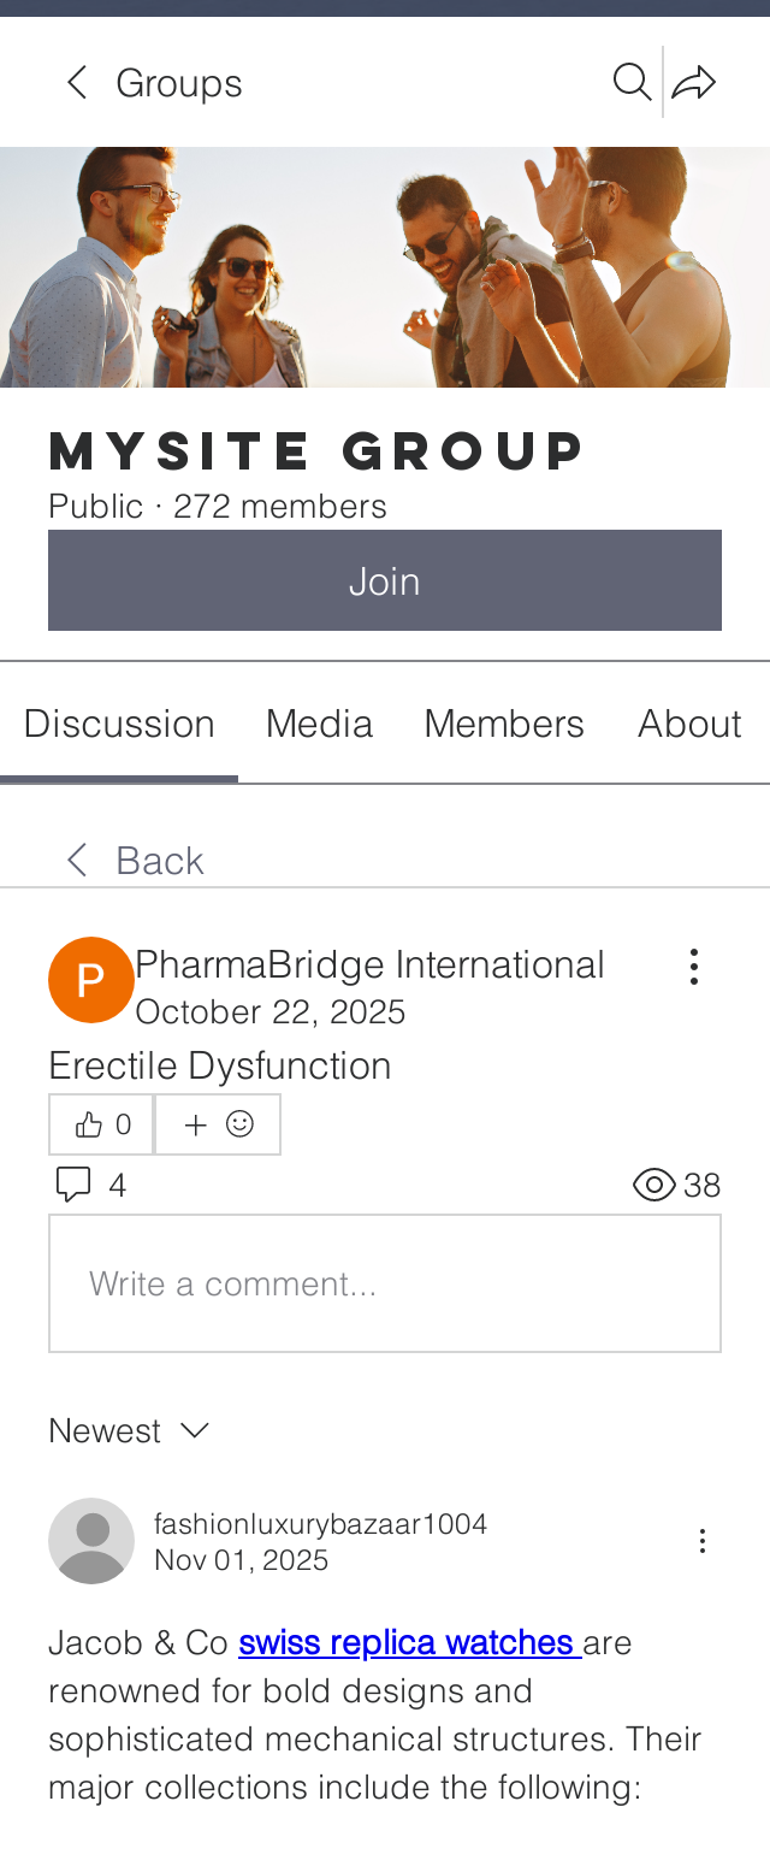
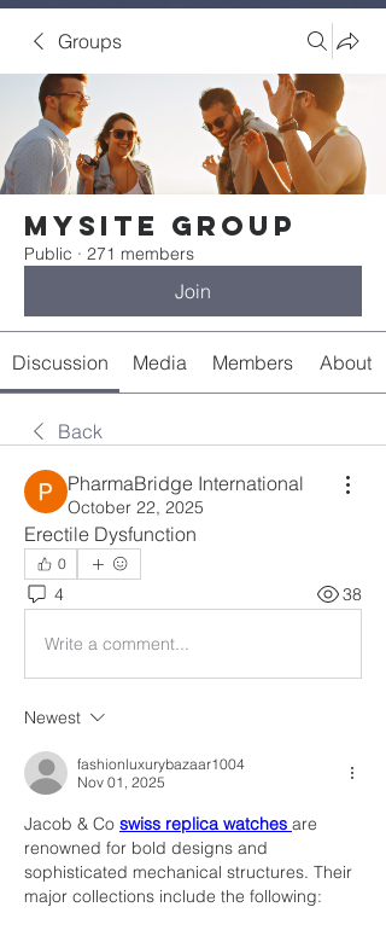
[48,484,387,527] Public · 272 members -> [24,243,194,264] Public · 271 members

